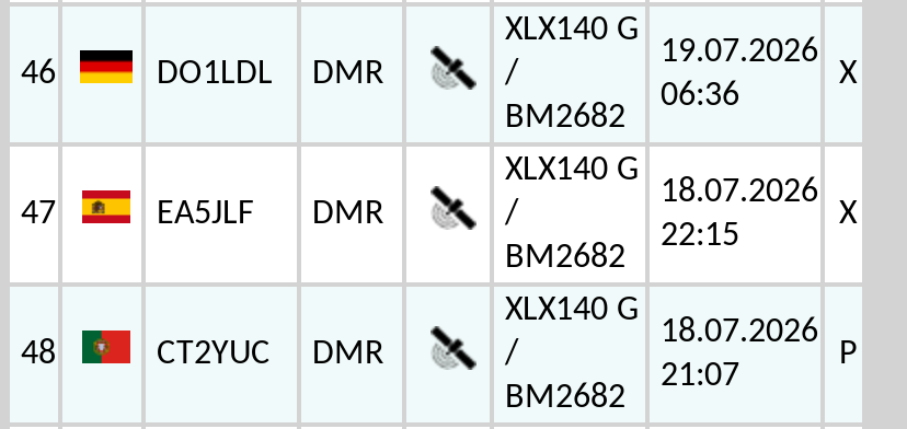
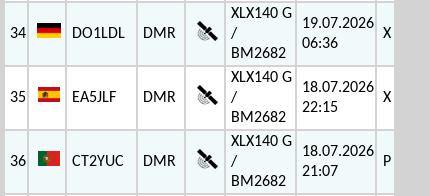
[21,57,56,92] 46 -> [10,26,26,42] 34
[21,197,56,232] 47 -> [10,90,26,106] 35
[21,337,56,372] 48 -> [10,154,26,170] 36

